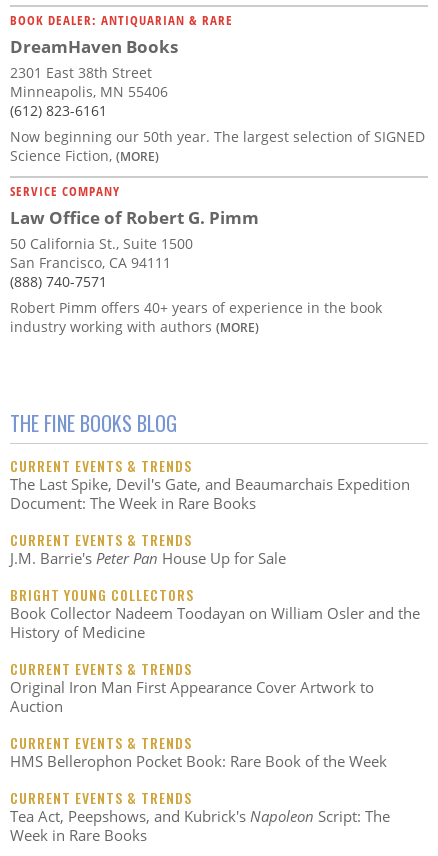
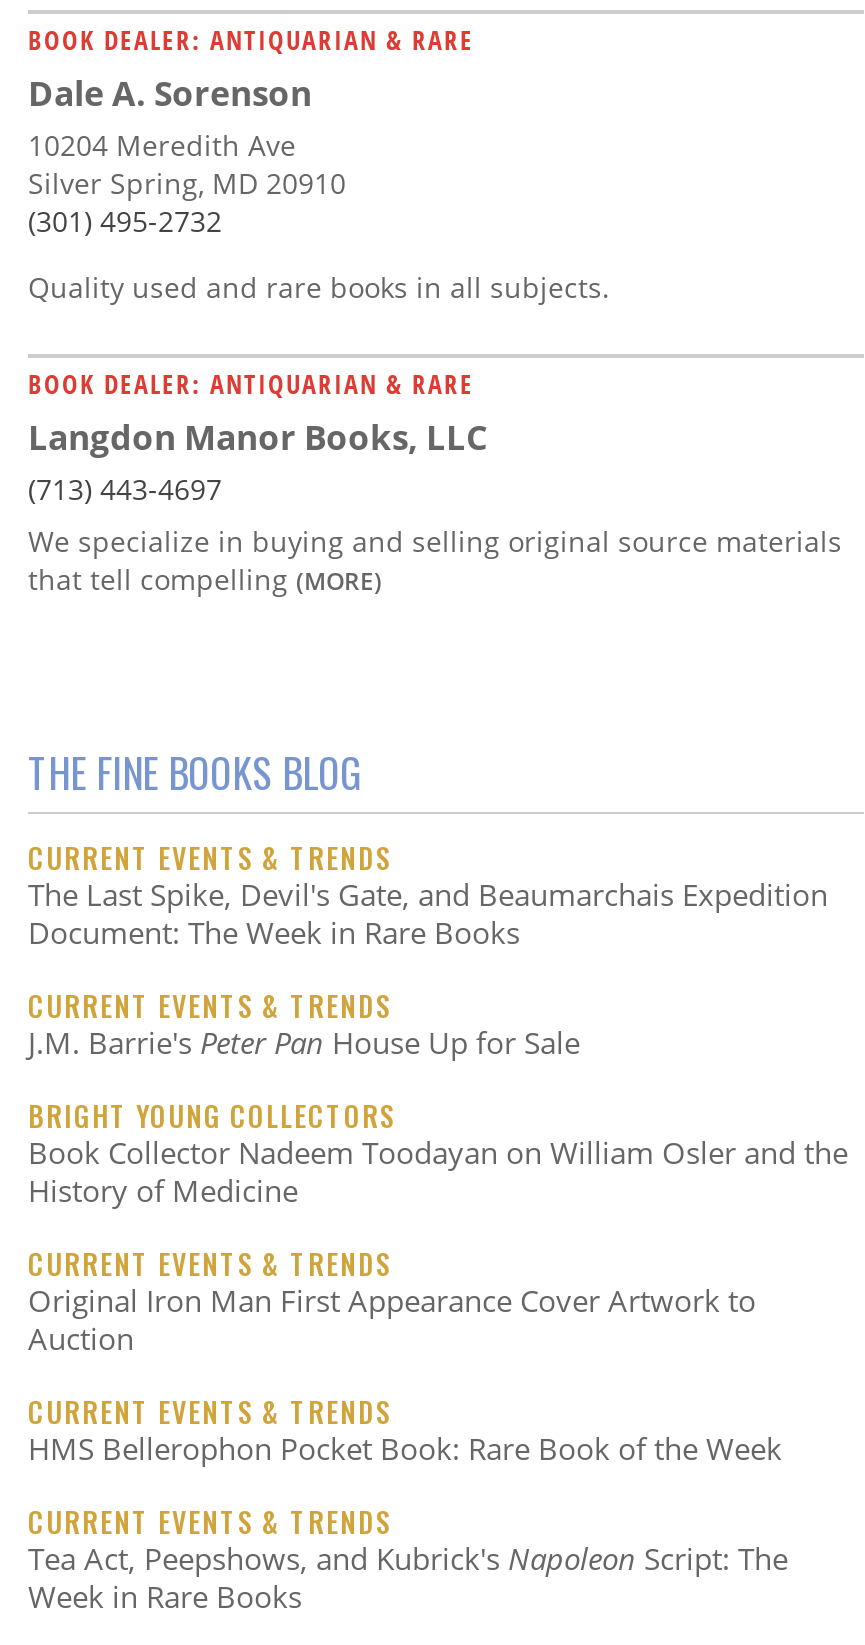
[10,35,425,336] DreamHaven Books | 2301 East 38th Street | Minneapolis, MN 55406 | (612) 823-6161 | Now beginning our 50th year. The largest selection of SIGNED | Science Fiction, (MORE) | SERVICE COMPANY | Law Office of Robert G. Pimm | 50 California St., Suite 1500 | San Francisco, CA 94111 | (888) 740-7571 | Robert Pimm offers 40+ years of experience in the book | industry working with authors (MORE) -> [28,69,842,597] Dale A. Sorenson | 10204 Meredith Ave | Silver Spring, MD 20910 | (301) 495-2732 | Quality used and rare books in all subjects. | BOOK DEALER: ANTIQUARIAN & RARE | Langdon Manor Books, LLC | (713) 443-4697 | We specialize in buying and selling original source materials | that tell compelling(MORE)

